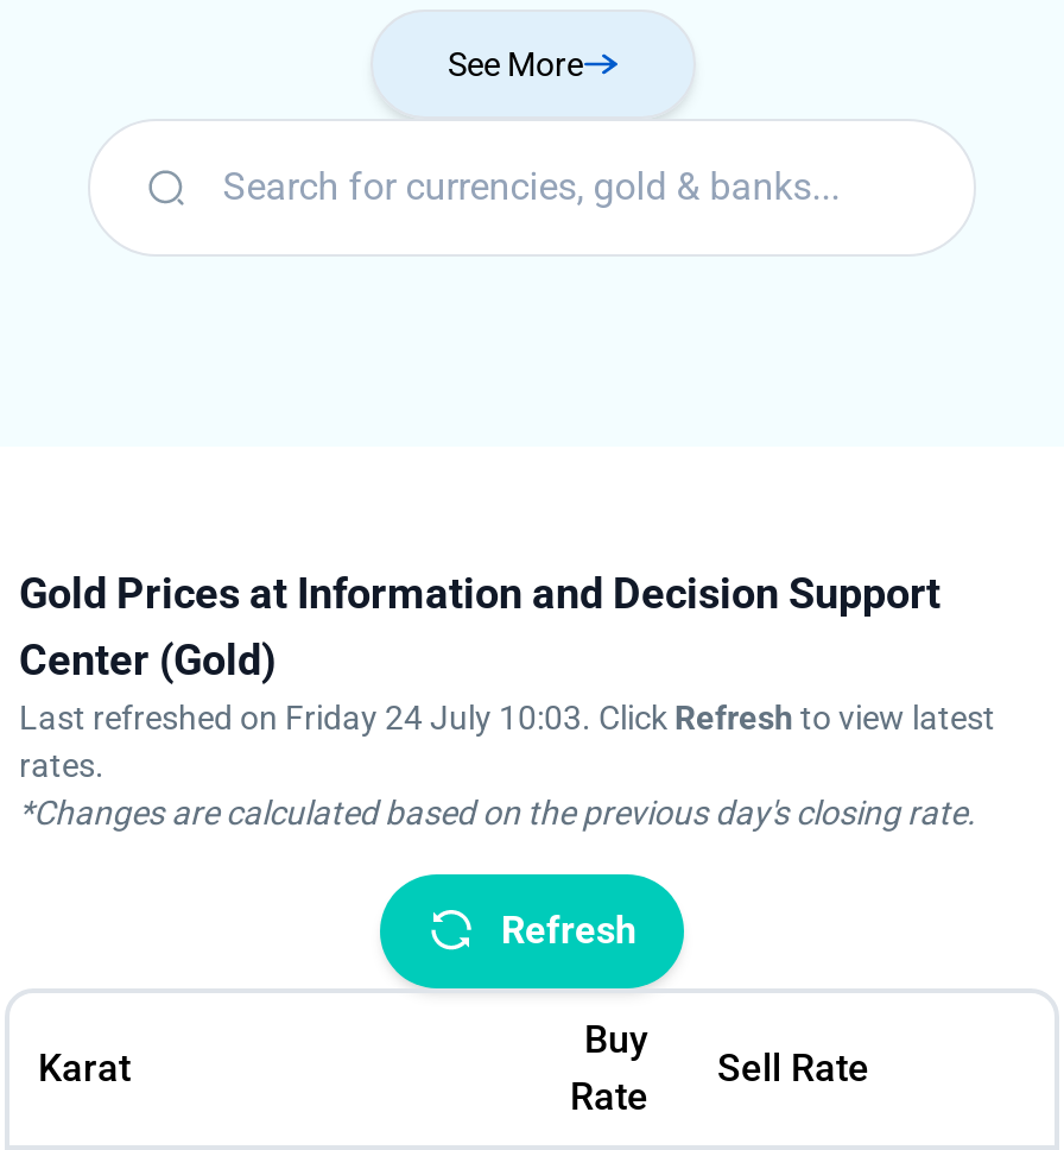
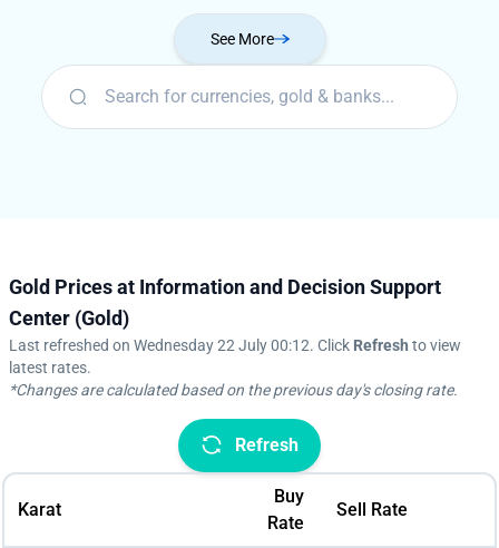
[19,699,995,784] Last refreshed on Friday 24 July 10:03. Click Refresh to view latest | rates. -> [9,336,461,376] Last refreshed on Wednesday 22 July 00:12. Click Refresh to view | latest rates.

